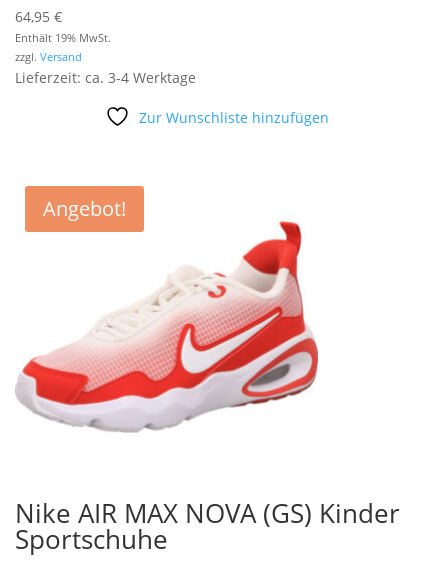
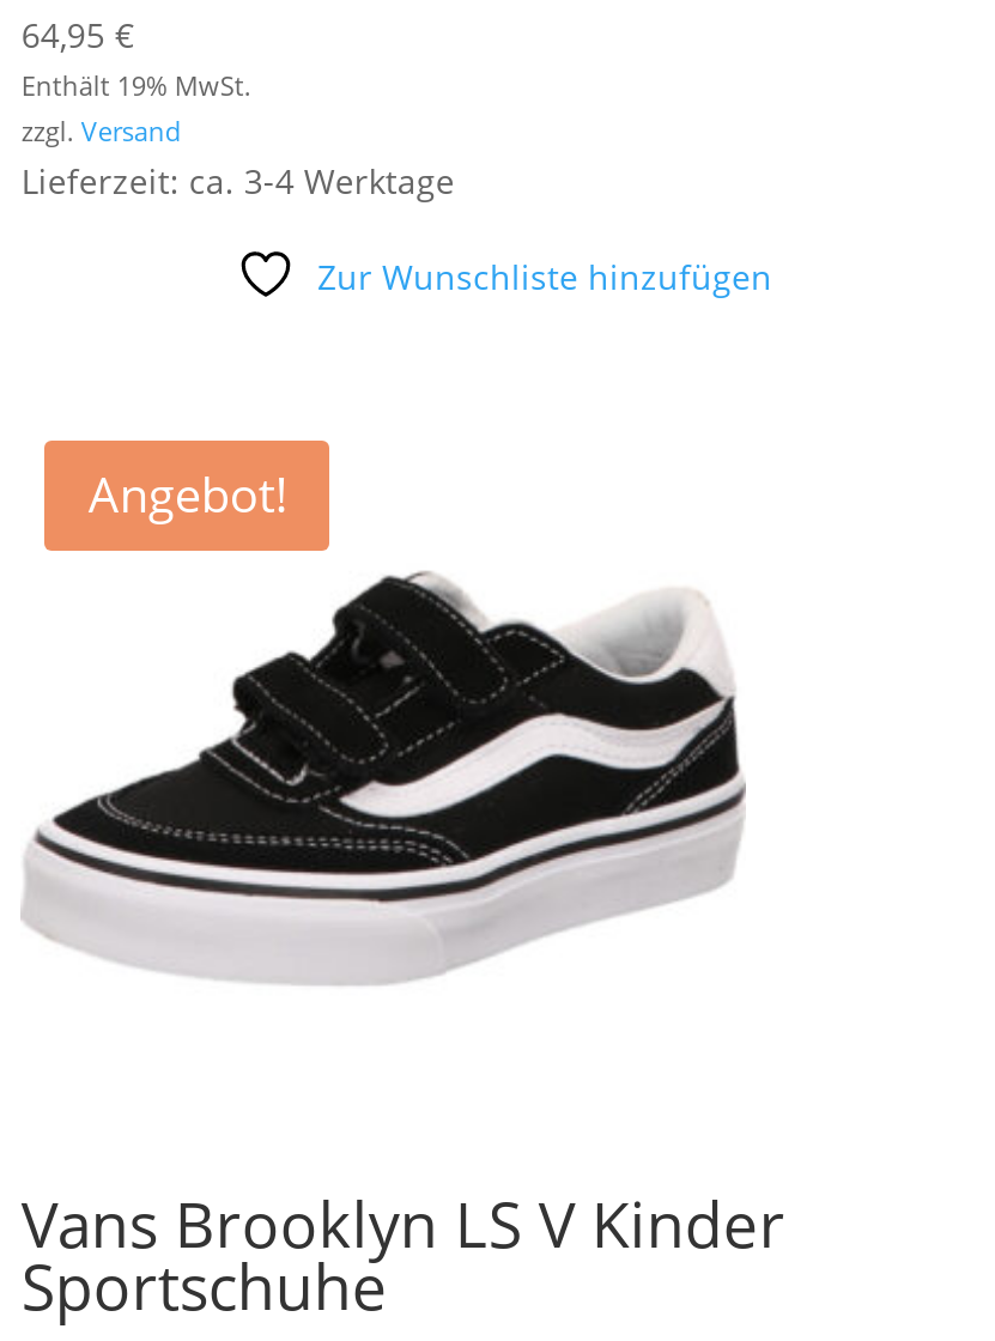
[15,220,319,433] [image] -> [23,524,746,1030] [image]
[15,495,400,531] Nike AIR MAX NOVA (GS) Kinder -> [21,1181,785,1267] Vans Brooklyn LS V Kinder

